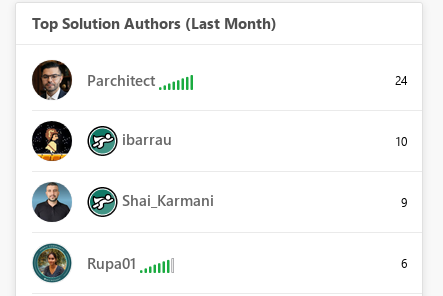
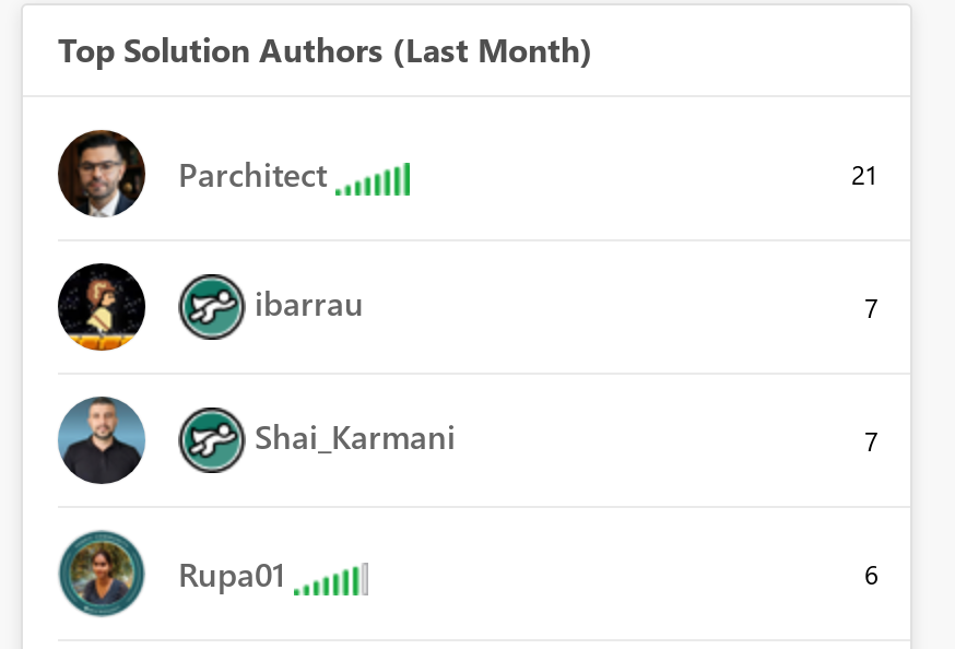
[395,72,407,88] 24 -> [851,156,877,191] 21
[395,133,407,149] 10 -> [864,289,877,324] 7
[401,194,407,210] 9 -> [864,423,877,458] 7

